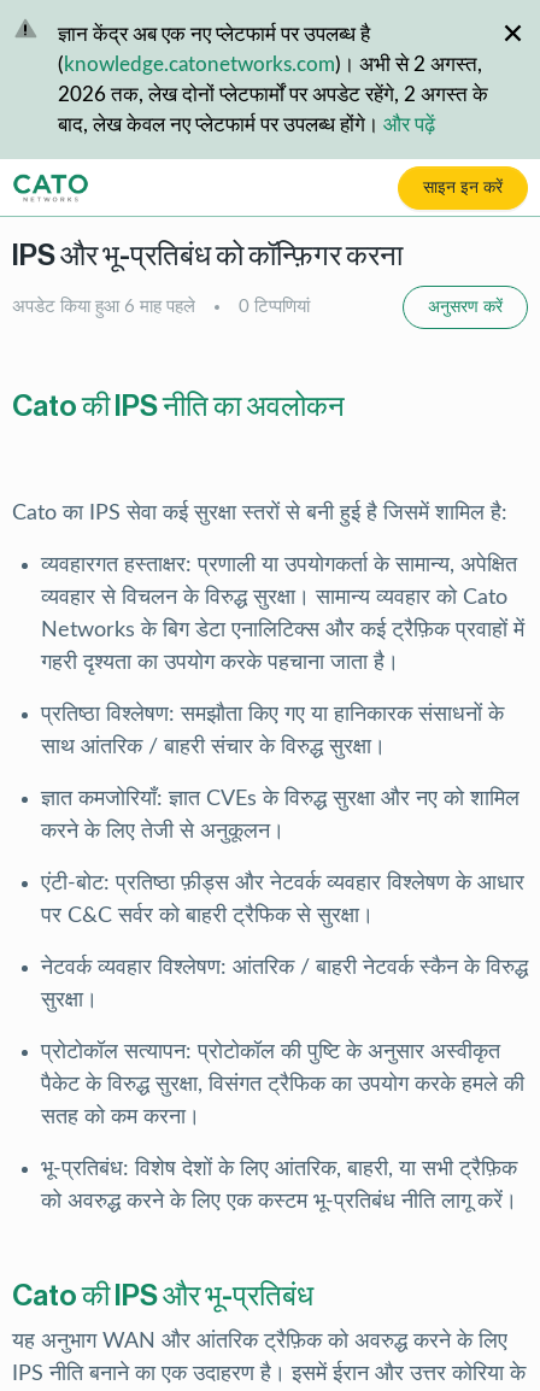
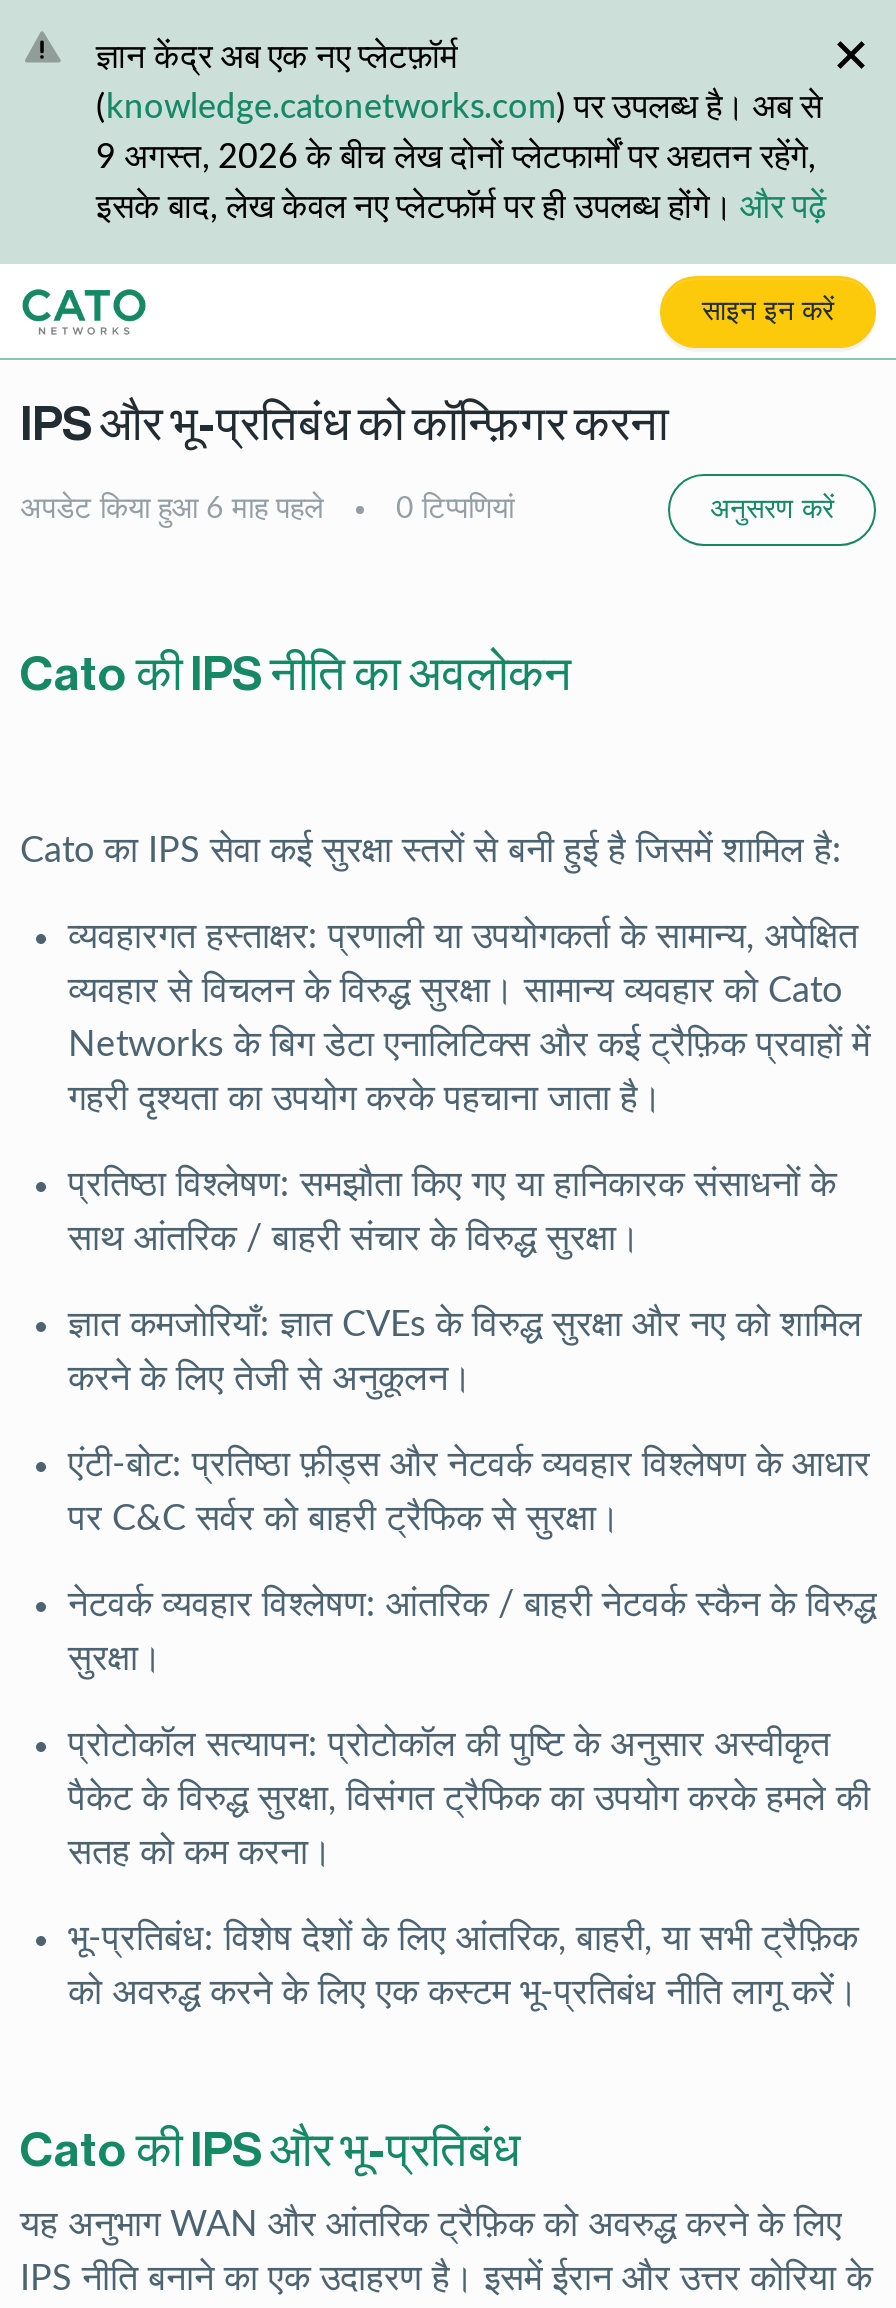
[58,24,370,45] ज्ञान केंद्र अब एक नए प्लेटफार्म पर उपलब्ध है -> [96,40,458,74] ज्ञान केंद्र अब एक नए प्लेटफ़ॉर्म
[58,54,482,75] (knowledge.catonetworks.com)। अभी से 2 अगस्त, -> [96,90,822,124] (knowledge.catonetworks.com) पर उपलब्ध है। अब से
[58,84,488,105] 2026 तक, लेख दोनों प्लेटफार्मों पर अपडेट रहेंगे, 2 अगस्त के -> [96,140,816,174] 9 अगस्त, 2026 के बीच लेख दोनों प्लेटफार्मों पर अद्यतन रहेंगे,
[58,115,435,135] बाद, लेख केवल नए प्लेटफार्म पर उपलब्ध होंगे। और पढ़ें -> [96,190,826,224] इसके बाद, लेख केवल नए प्लेटफॉर्म पर ही उपलब्ध होंगे। और पढ़ें

